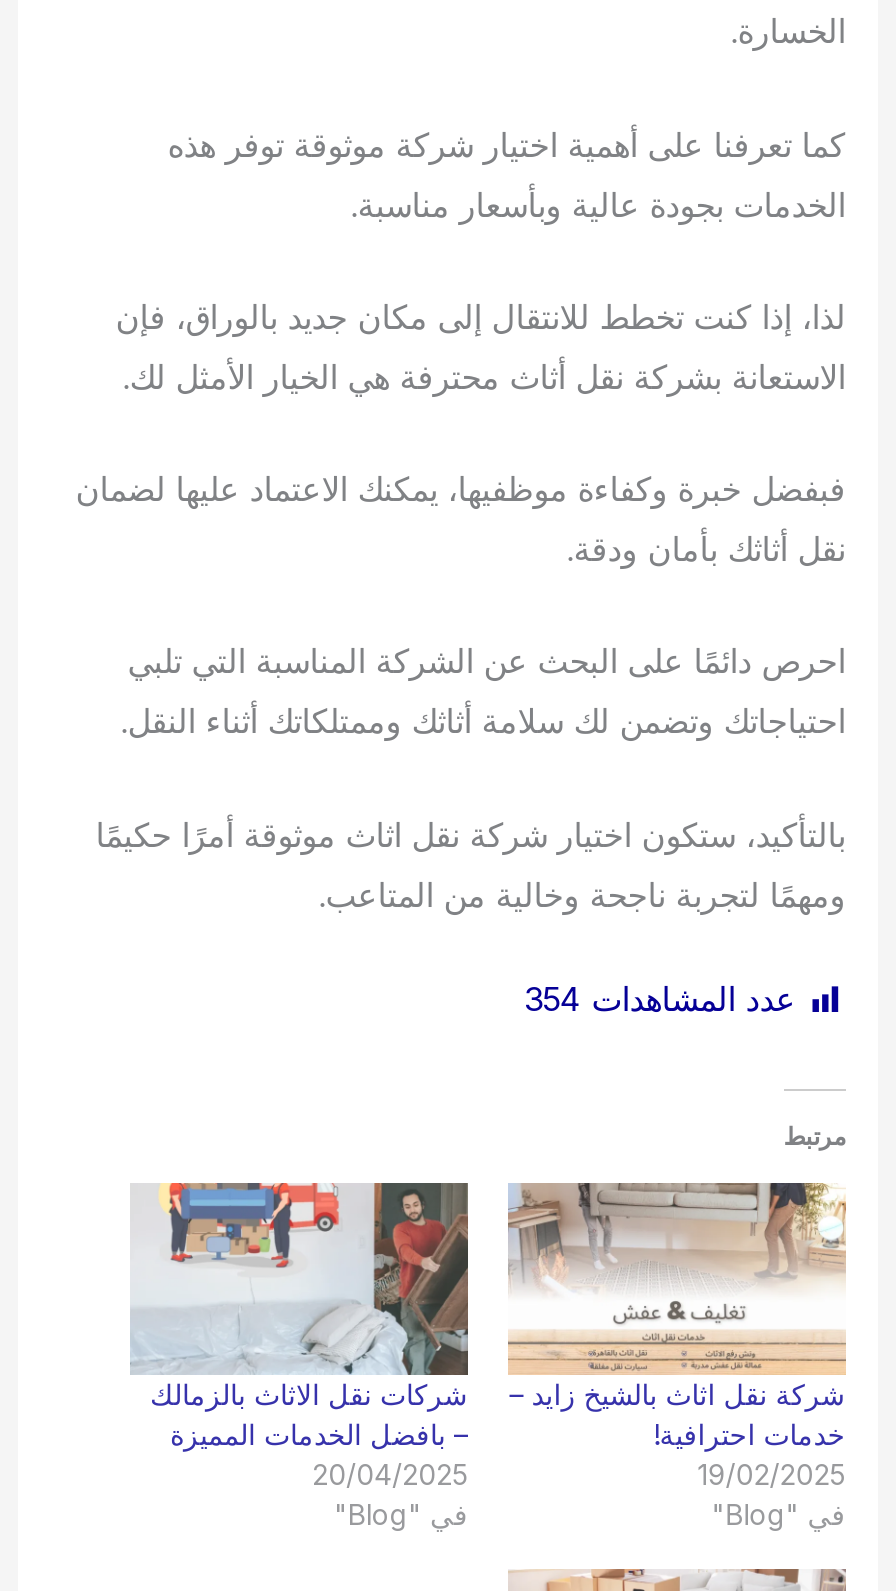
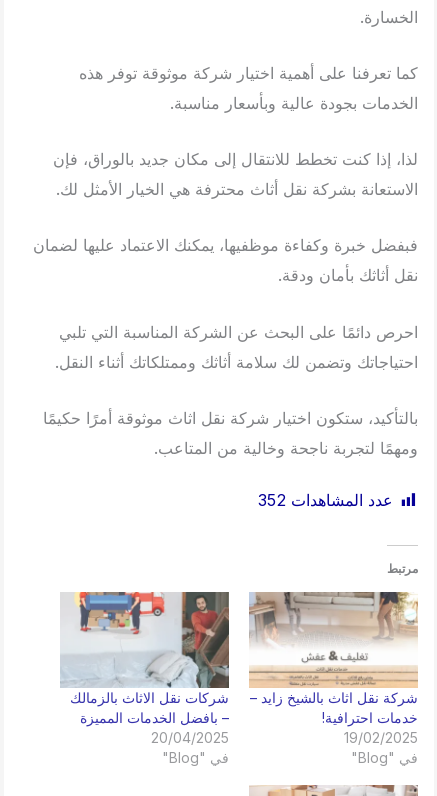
[523,979,795,1019] عدد المشاهدات 354 -> [258,490,393,510] عدد المشاهدات 352

